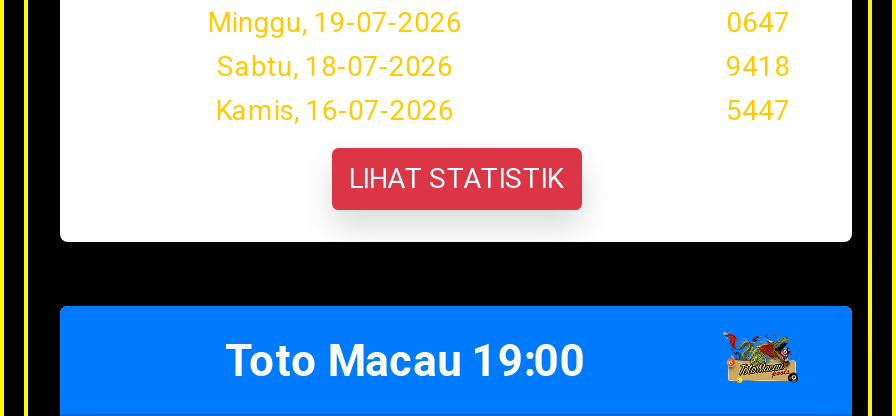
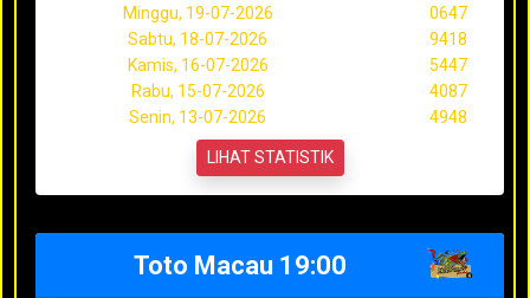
none -> [129,82,467,127] Rabu, 15-07-2026 | 4087 | Senin, 13-07-2026 | 4948

